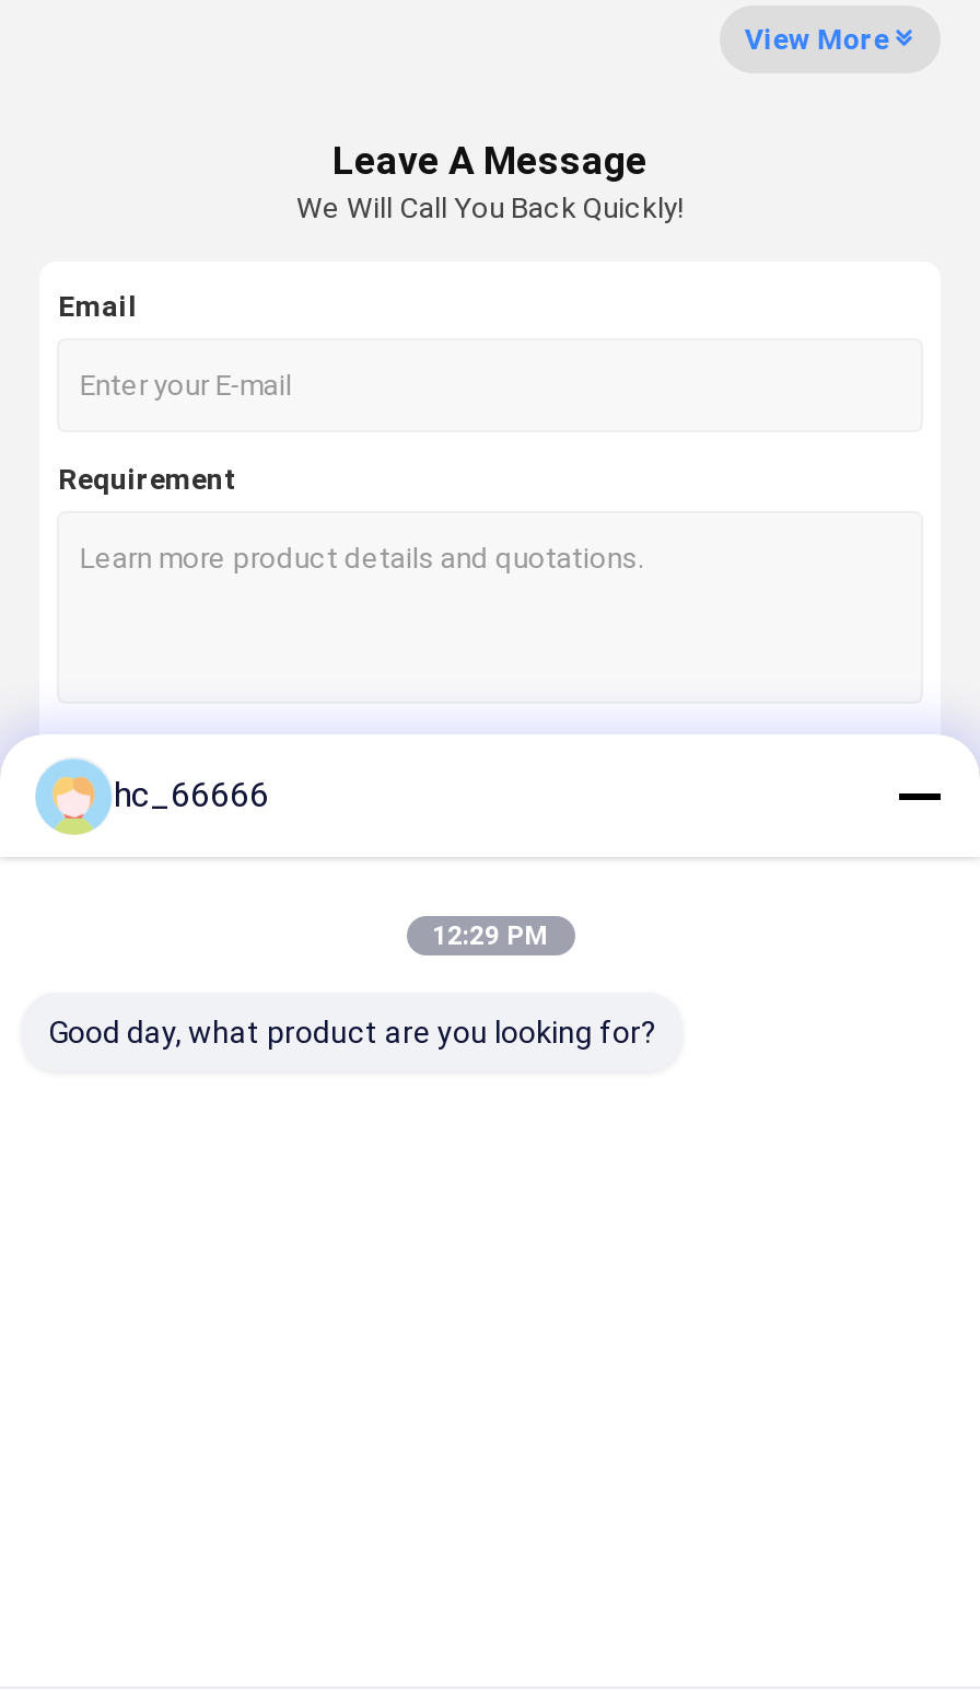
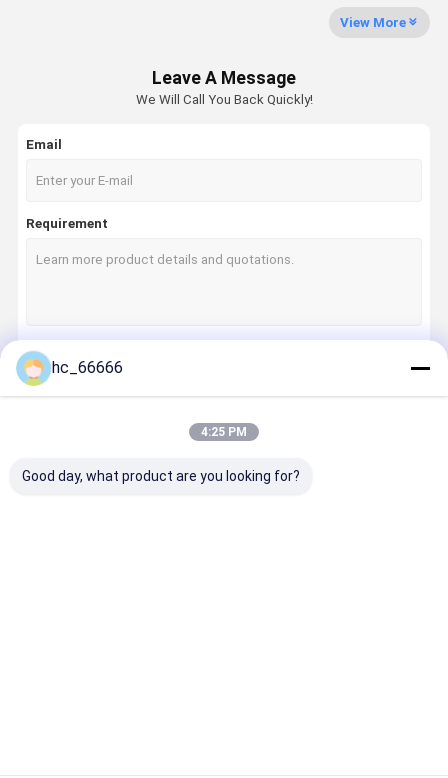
[432,920,548,951] 12:29 PM -> [201,425,247,439] 4:25 PM

